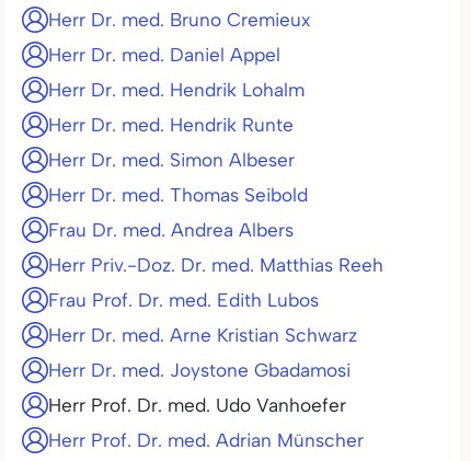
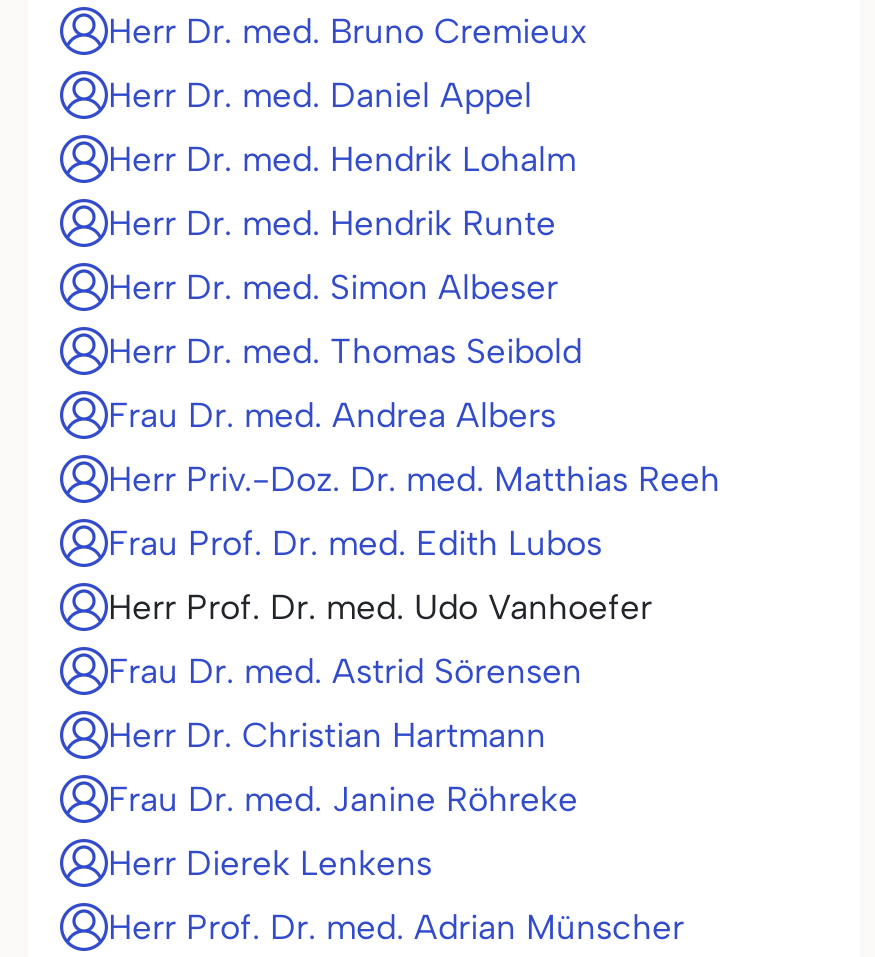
[48,324,357,381] Herr Dr. med. Arne Kristian Schwarz | Herr Dr. med. Joystone Gbadamosi -> none
moved [48,394,346,416] -> [108,587,652,627]: Herr Prof. Dr. med. Udo Vanhoefer
none -> [108,651,582,883] Frau Dr. med. Astrid Sörensen | Herr Dr. Christian Hartmann | Frau Dr. med. Janine Röhreke | Herr Dierek Lenkens

